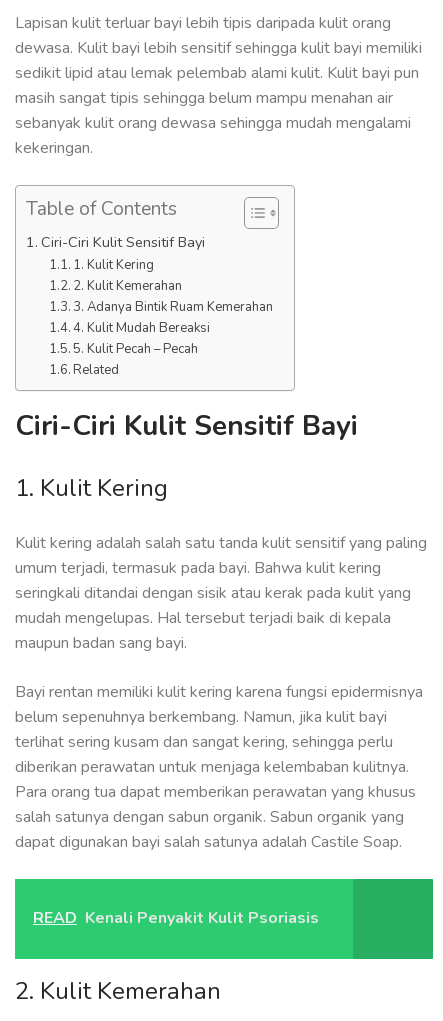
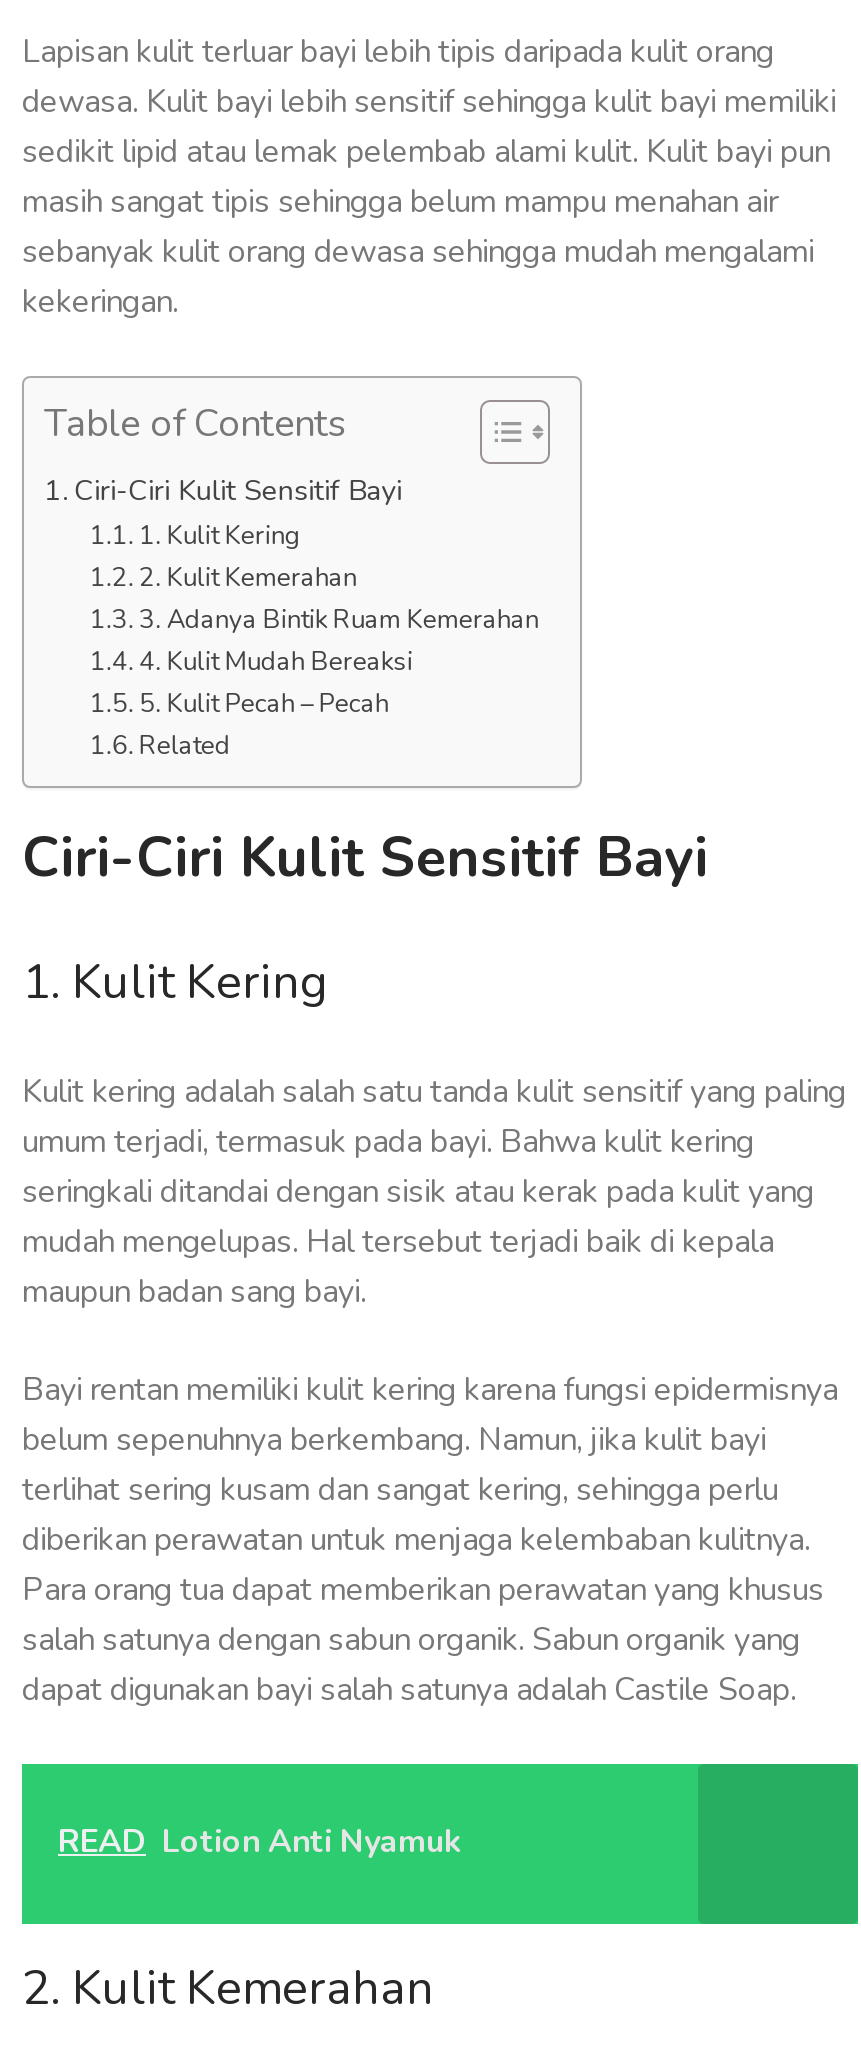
[33,907,319,929] READ Kenali Penyakit Kulit Psoriasis -> [58,1820,462,1864] READ Lotion Anti Nyamuk

